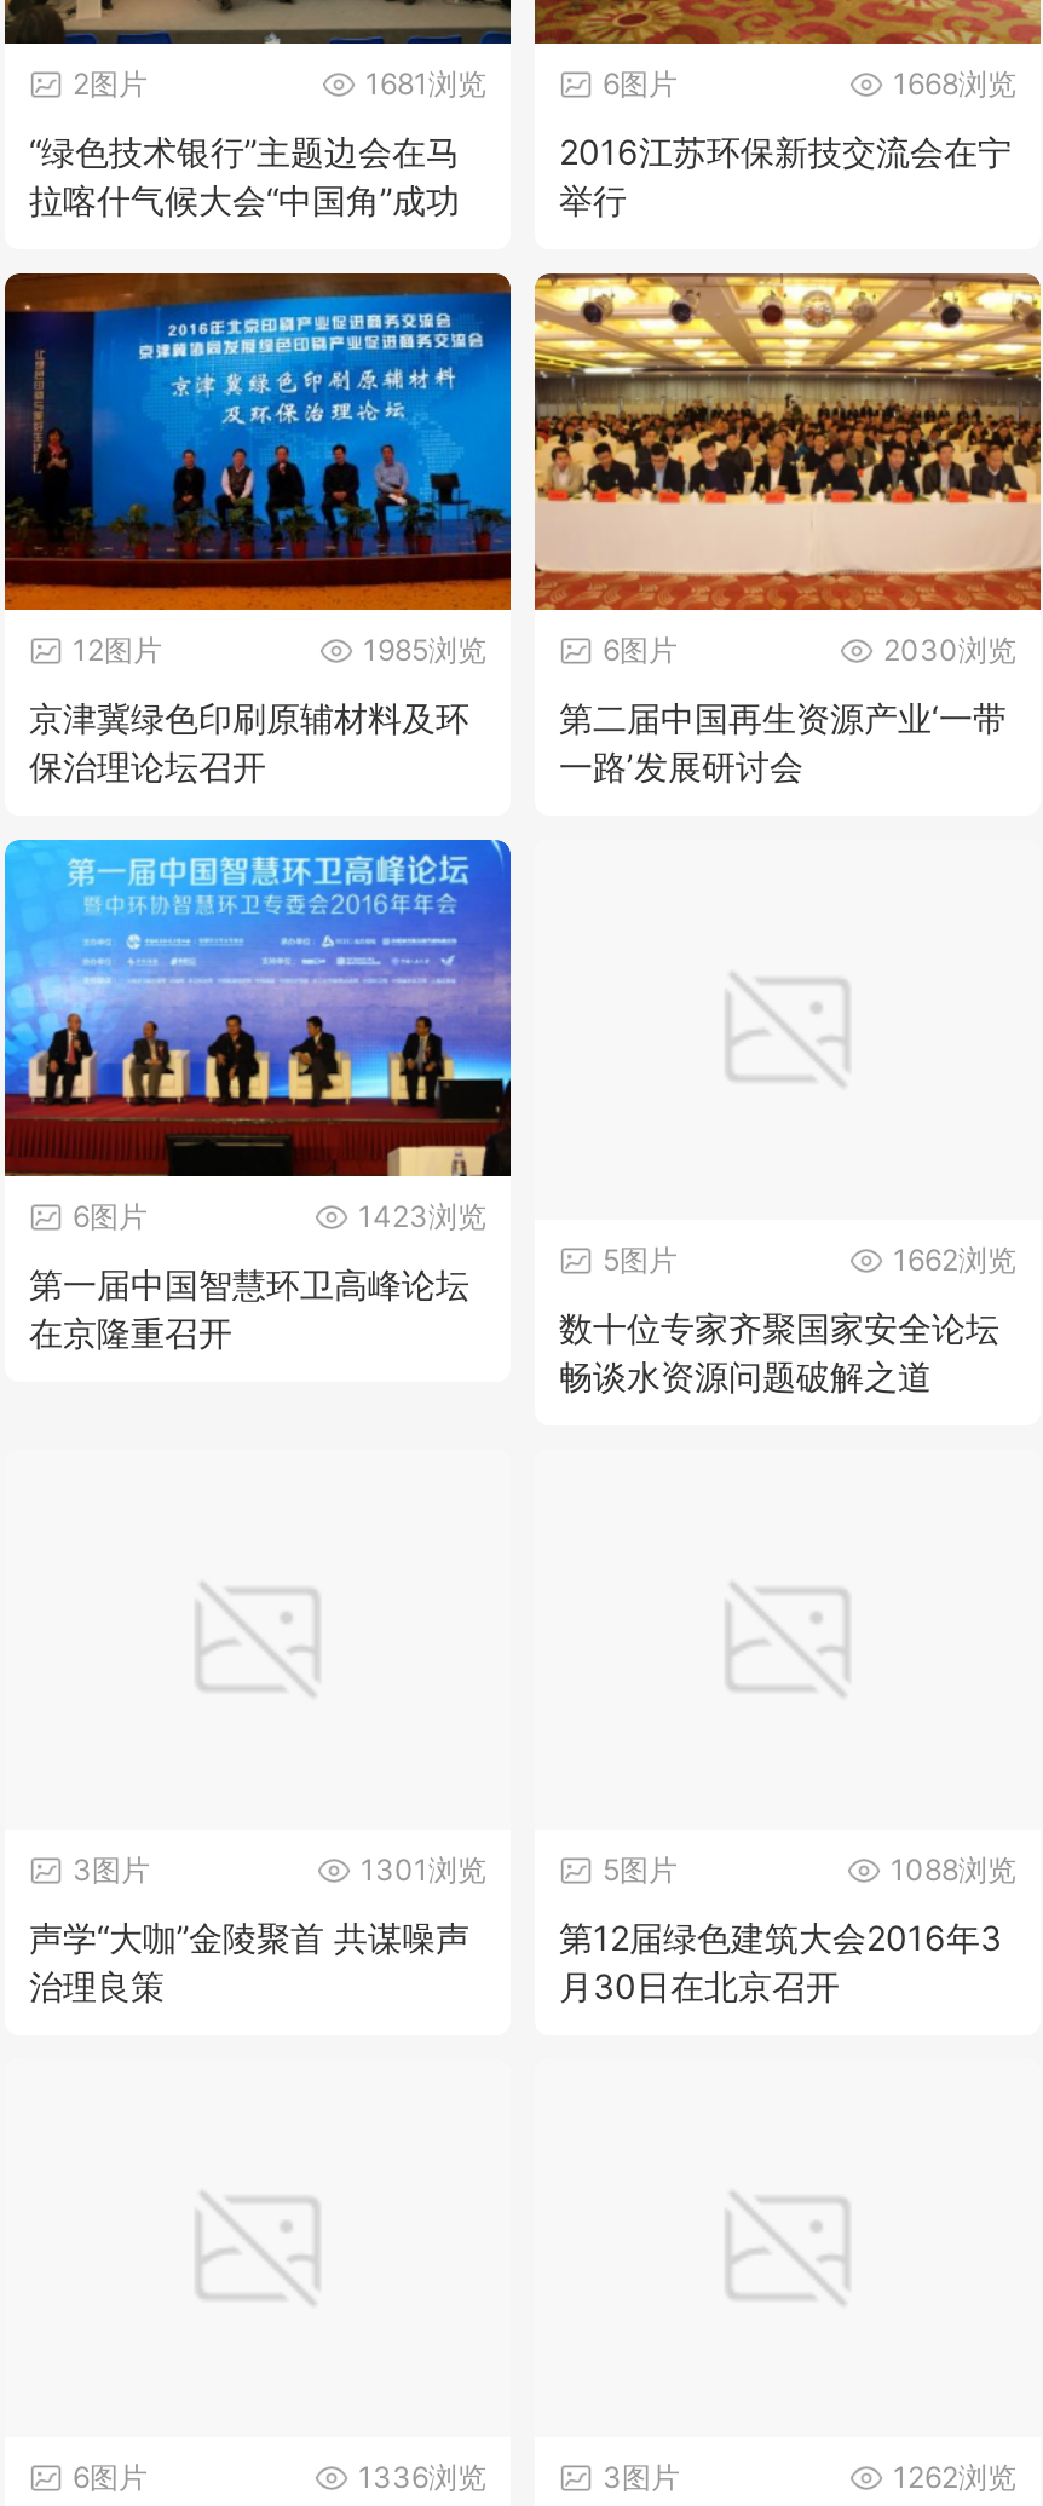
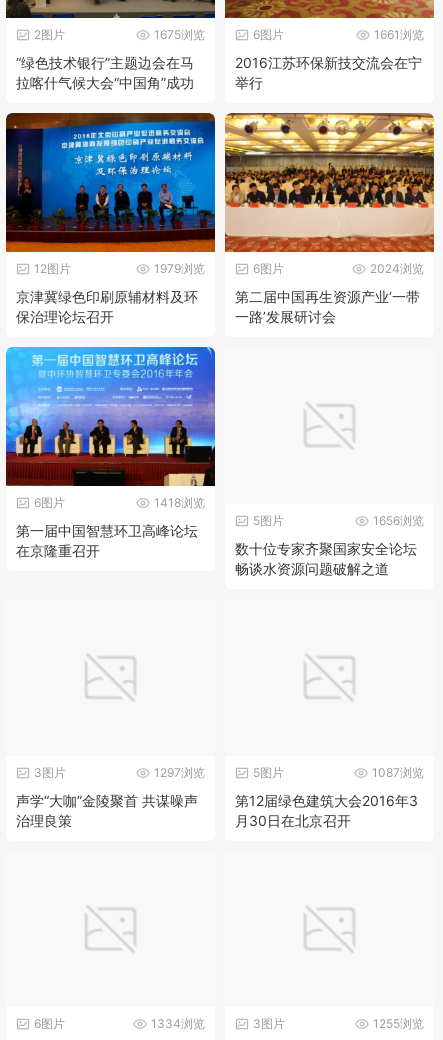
[365,65,486,101] 1681浏览 -> [154,27,205,42] 1675浏览
[893,65,1016,101] 1668浏览 -> [374,27,424,42] 1661浏览
[363,632,486,668] 1985浏览 -> [154,261,205,276] 1979浏览
[883,632,1016,668] 2030浏览 -> [370,261,424,276] 2024浏览
[358,1199,486,1235] 1423浏览 -> [154,495,205,510] 1418浏览
[893,1241,1016,1277] 1662浏览 -> [373,513,424,528] 1656浏览
[361,1850,486,1886] 1301浏览 -> [154,764,205,779] 1297浏览
[891,1850,1016,1886] 1088浏览 -> [372,764,424,779] 1087浏览
[358,2460,486,2496] 1336浏览 -> [151,1016,205,1031] 1334浏览
[893,2460,1016,2496] 1262浏览 -> [373,1016,424,1031] 1255浏览

